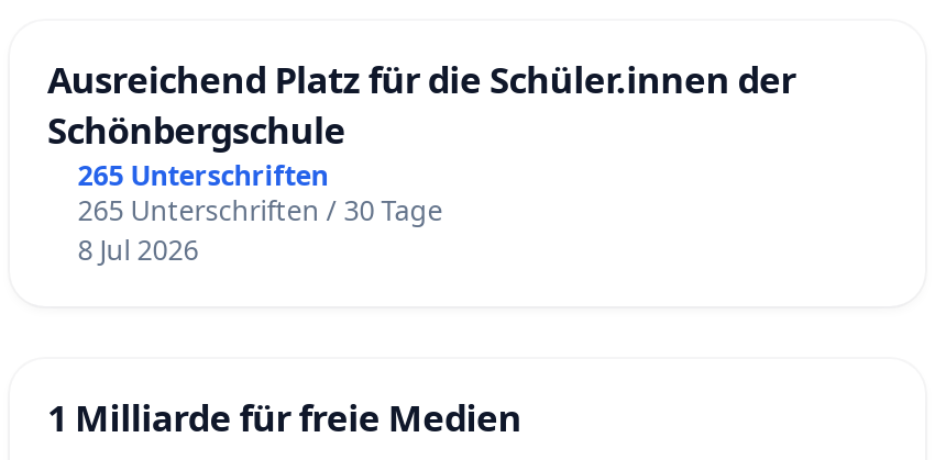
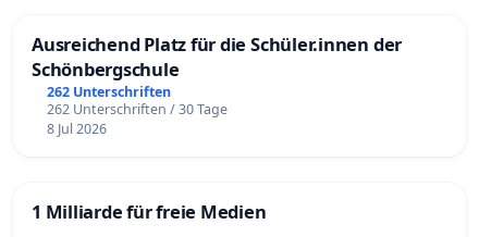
[78,156,328,193] 265 Unterschriften -> [47,82,171,101] 262 Unterschriften
[78,191,443,229] 265 Unterschriften / 30 Tage -> [47,100,227,118] 262 Unterschriften / 30 Tage

